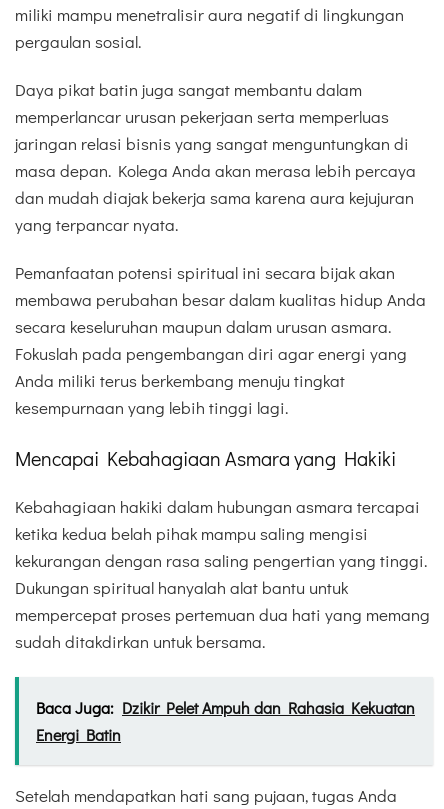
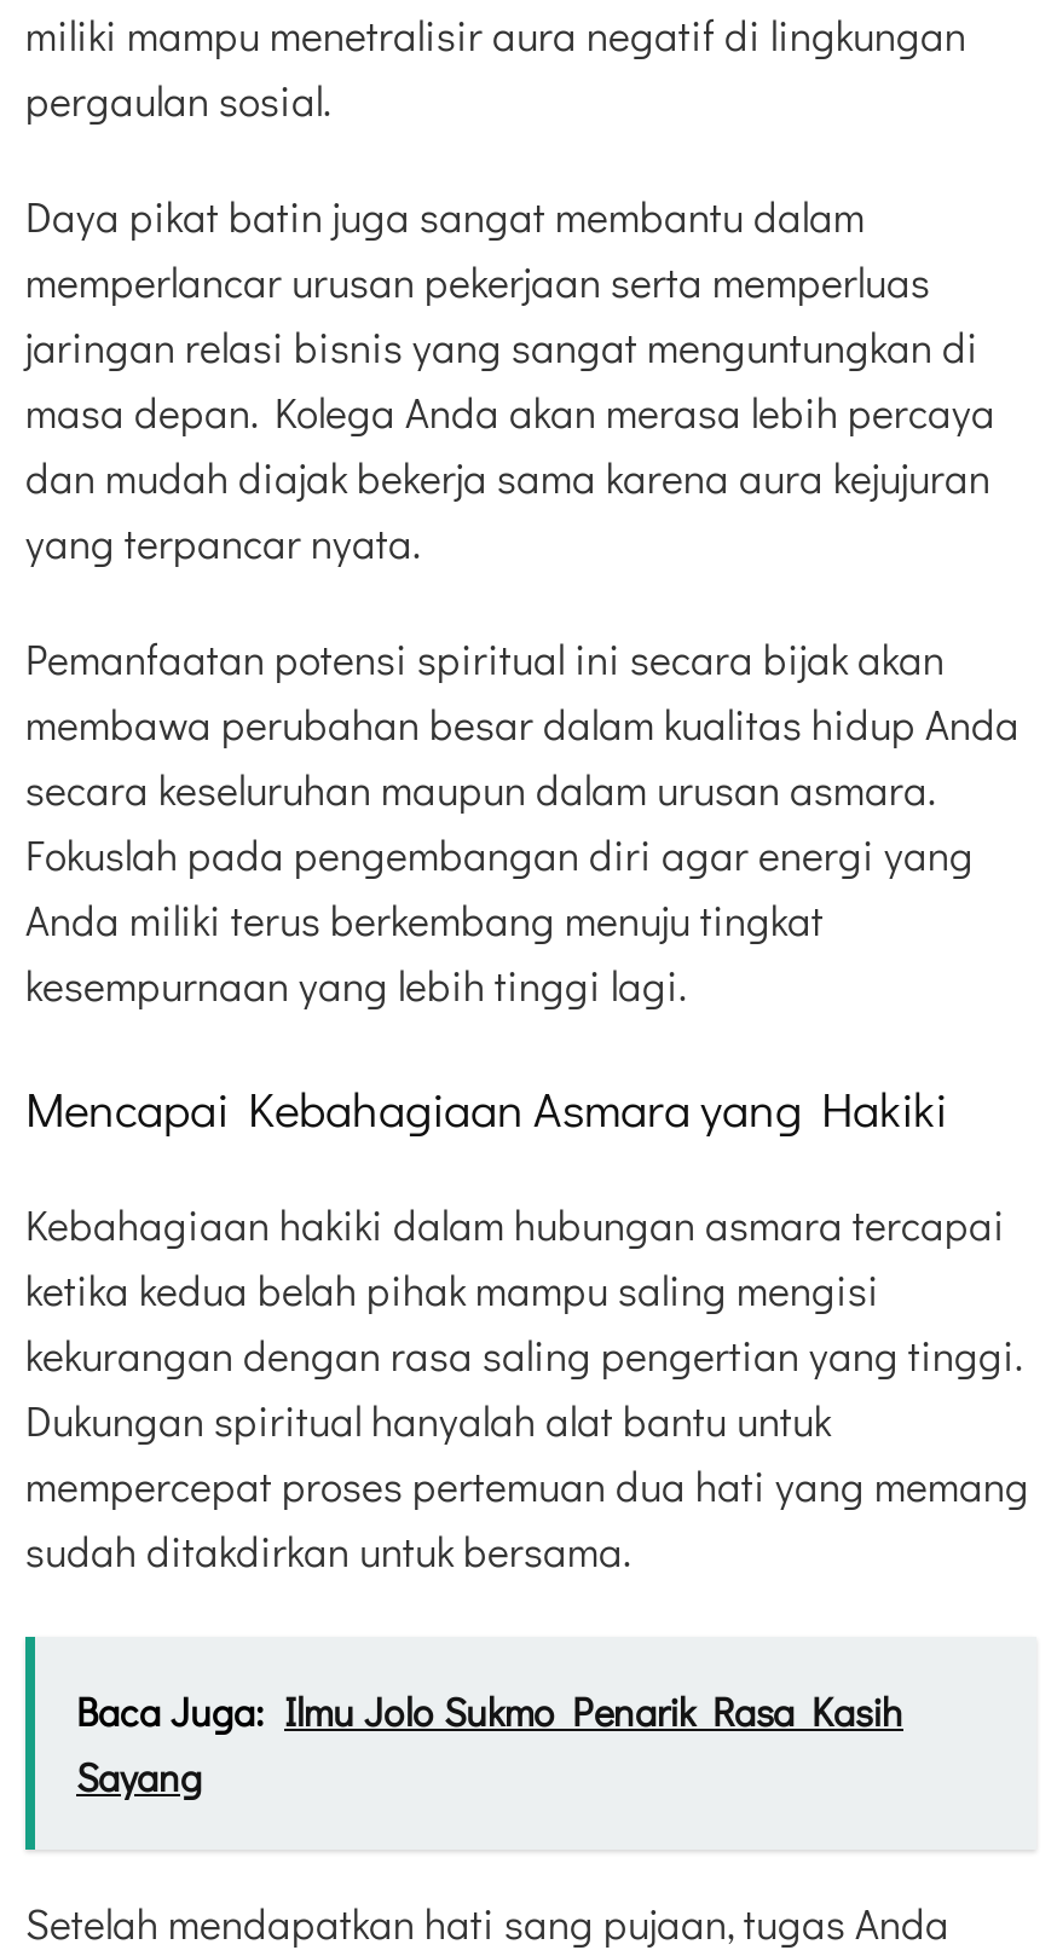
[36,697,415,745] Baca Juga: Dzikir Pelet Ampuh dan Rahasia Kekuatan | Energi Batin -> [76,1684,903,1800] Baca Juga: Ilmu Jolo Sukmo Penarik Rasa Kasih | Sayang

